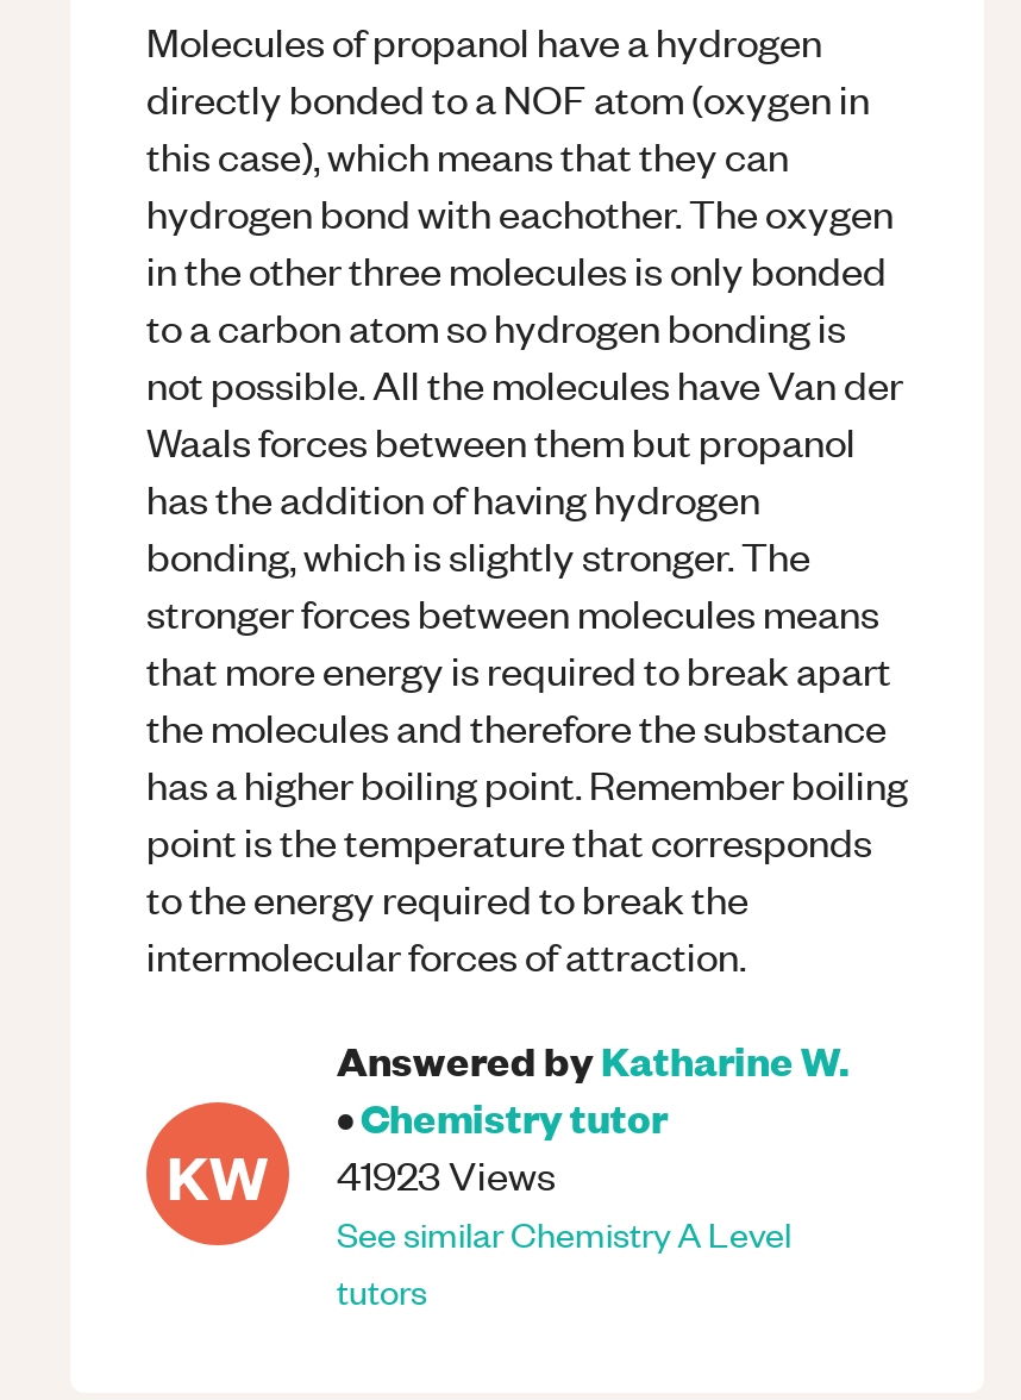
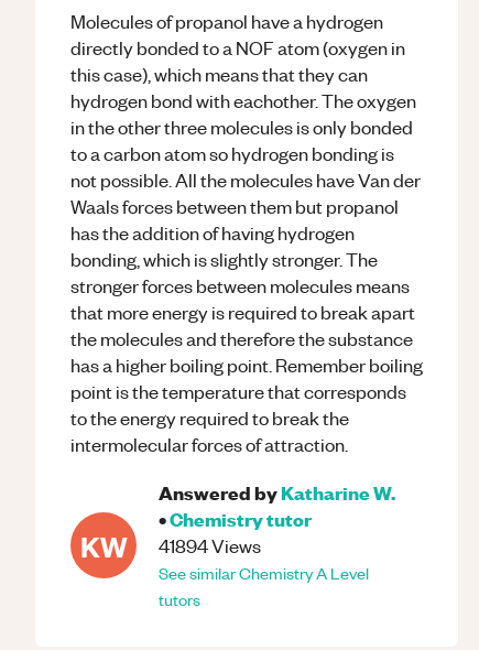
[167,1136,556,1212] KW 41923 Views -> [80,528,261,563] KW 41894 Views

